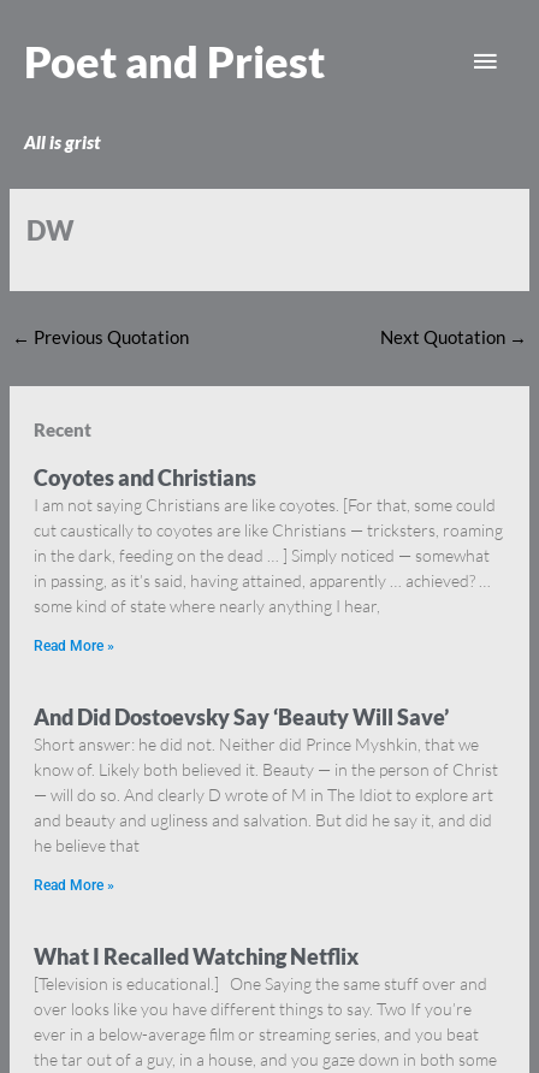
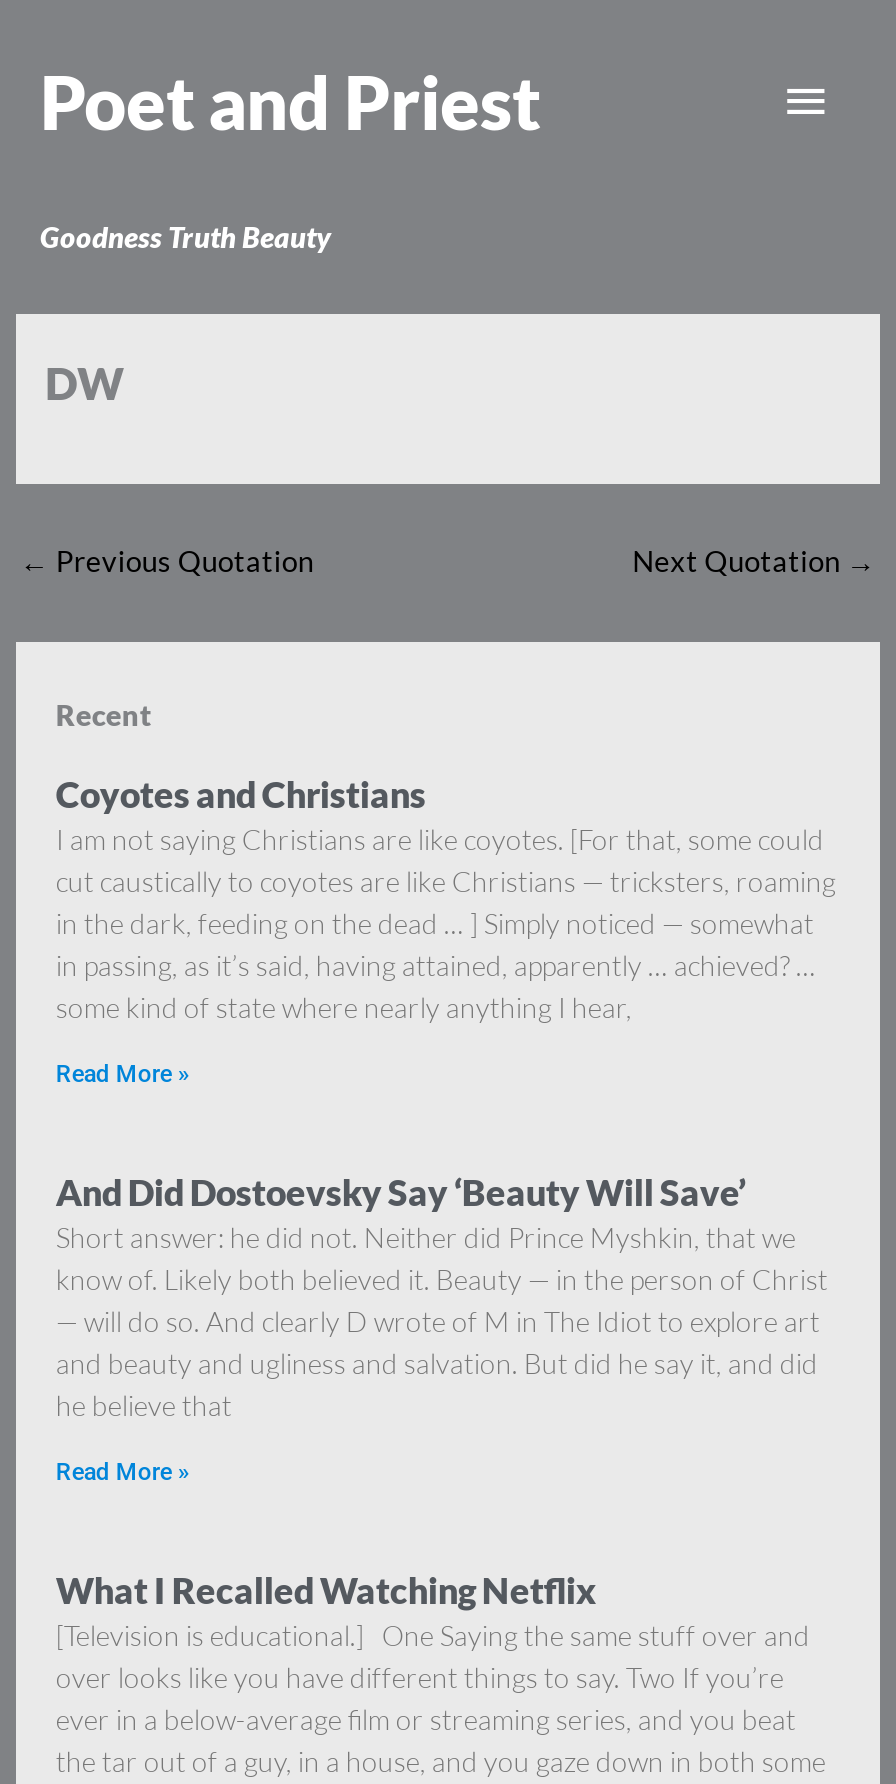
[24,133,100,153] All is grist -> [40,221,332,255] Goodness Truth Beauty

